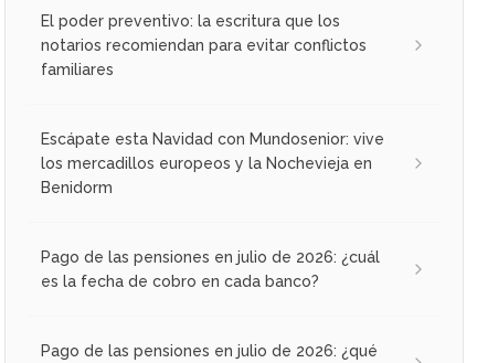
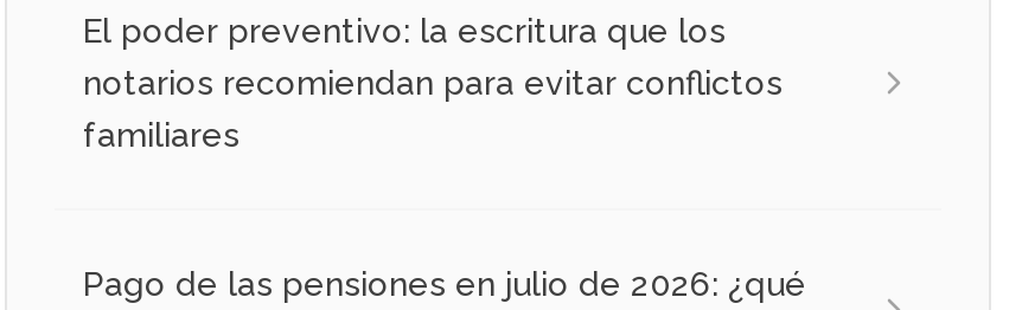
[41,130,384,197] Escápate esta Navidad con Mundosenior: vive | los mercadillos europeos y la Nochevieja en | Benidorm -> none
[41,248,380,290] Pago de las pensiones en julio de 2026: ¿cuál | es la fecha de cobro en cada banco? -> none

